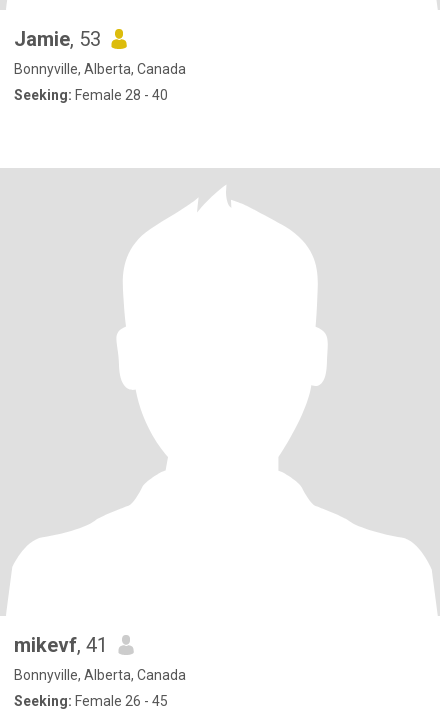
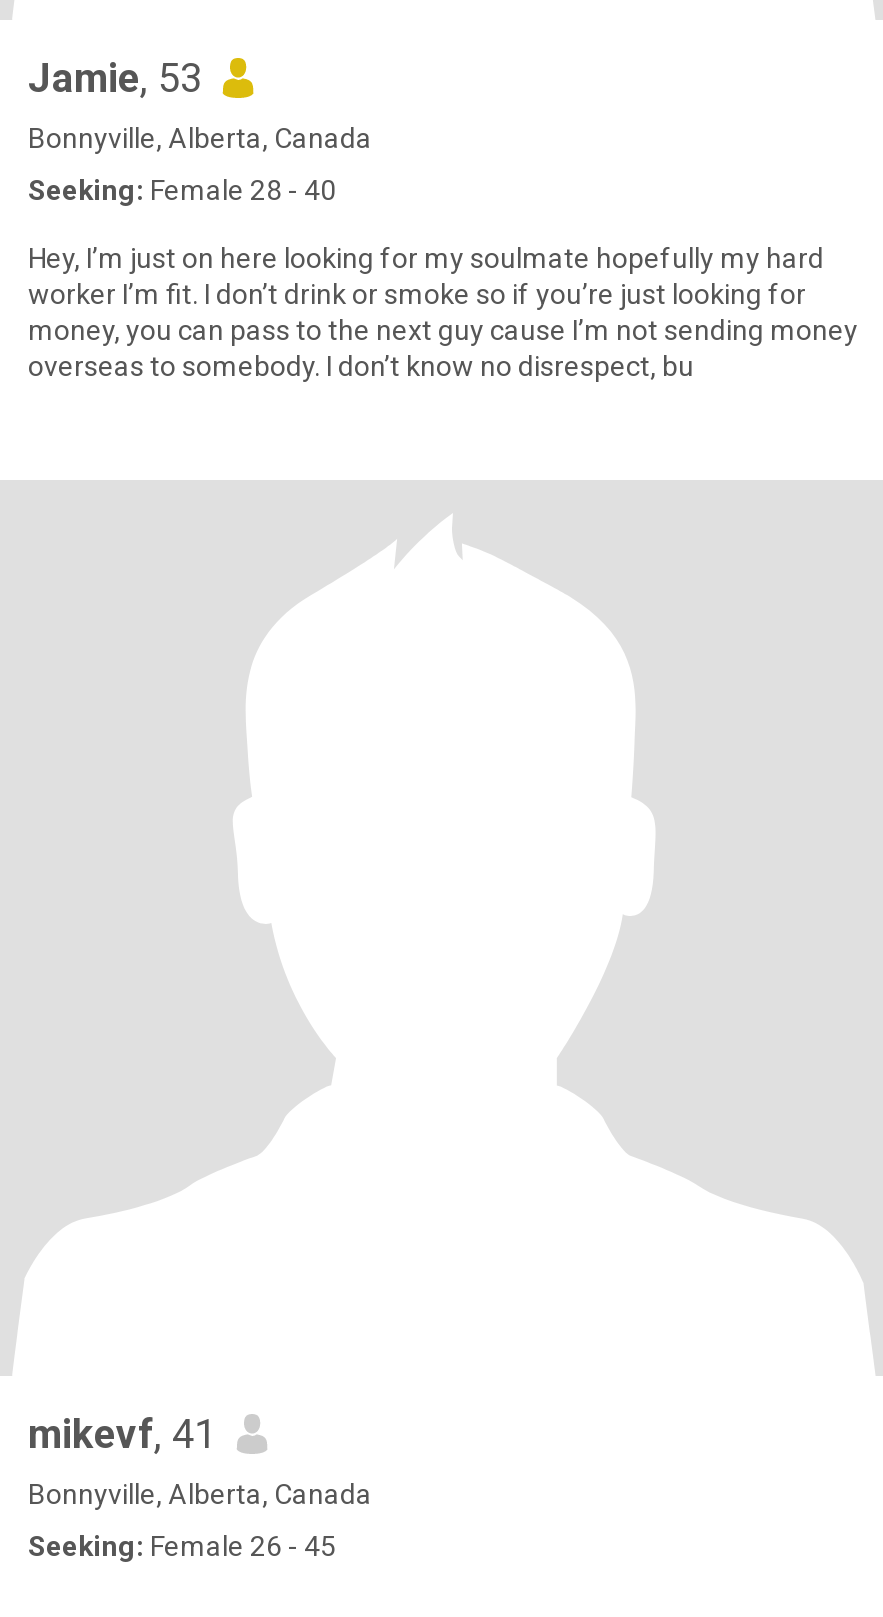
none -> [28,242,858,382] Hey, I’m just on here looking for my soulmate hopefully my hard | worker I’m fit. I don’t drink or smoke so if you’re just looking for | money, you can pass to the next guy cause I’m not sending money | overseas to somebody. I don’t know no disrespect, bu

